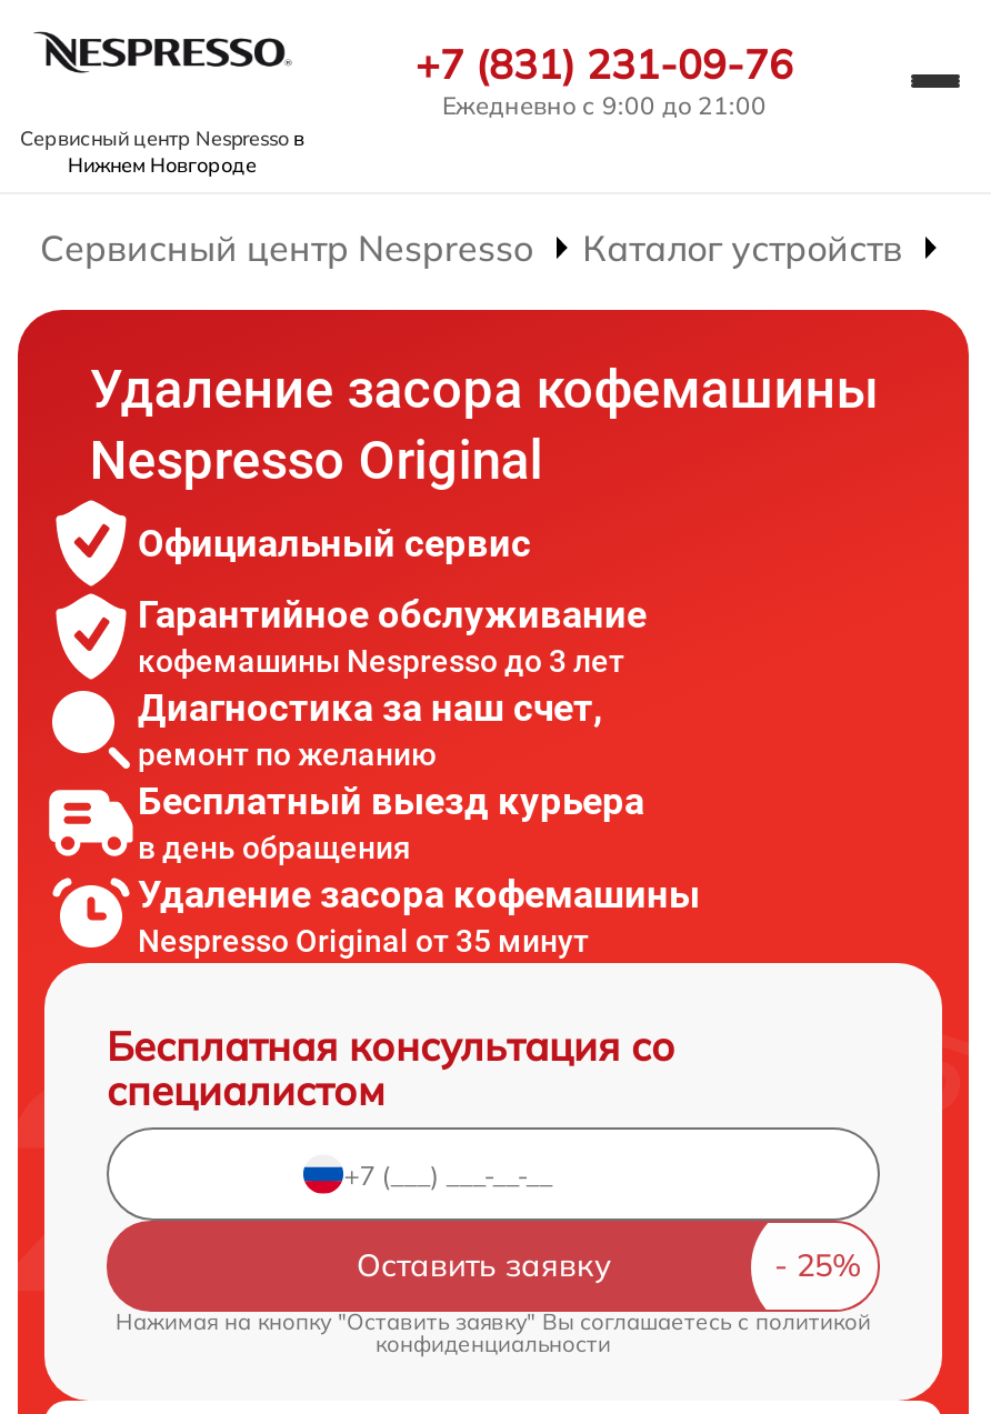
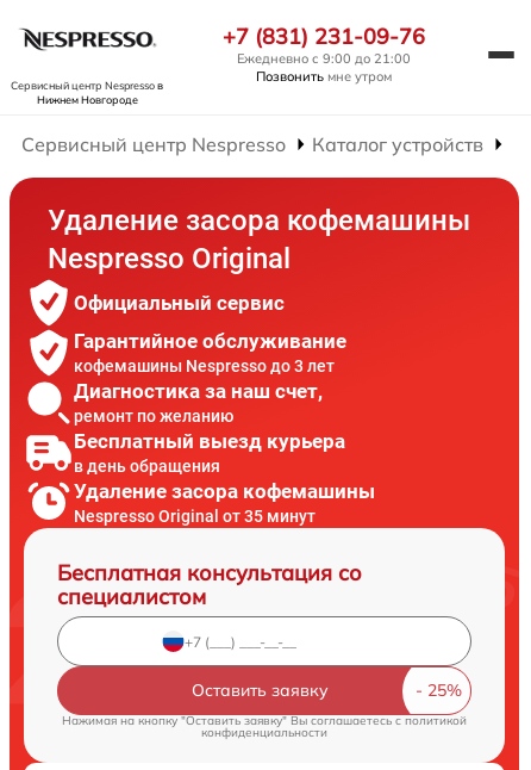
none -> [256,68,392,85] Позвонить мне утром

